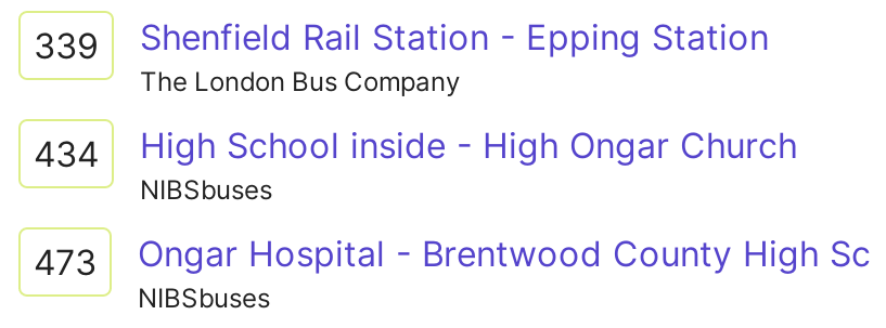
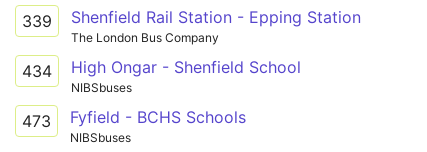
[140,123,797,166] High School inside - High Ongar Church -> [71,57,301,77] High Ongar - Shenfield School
[138,231,871,275] Ongar Hospital - Brentwood County High Sc -> [70,107,246,127] Fyfield - BCHS Schools

